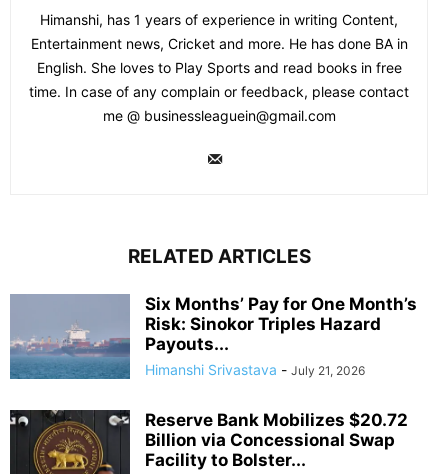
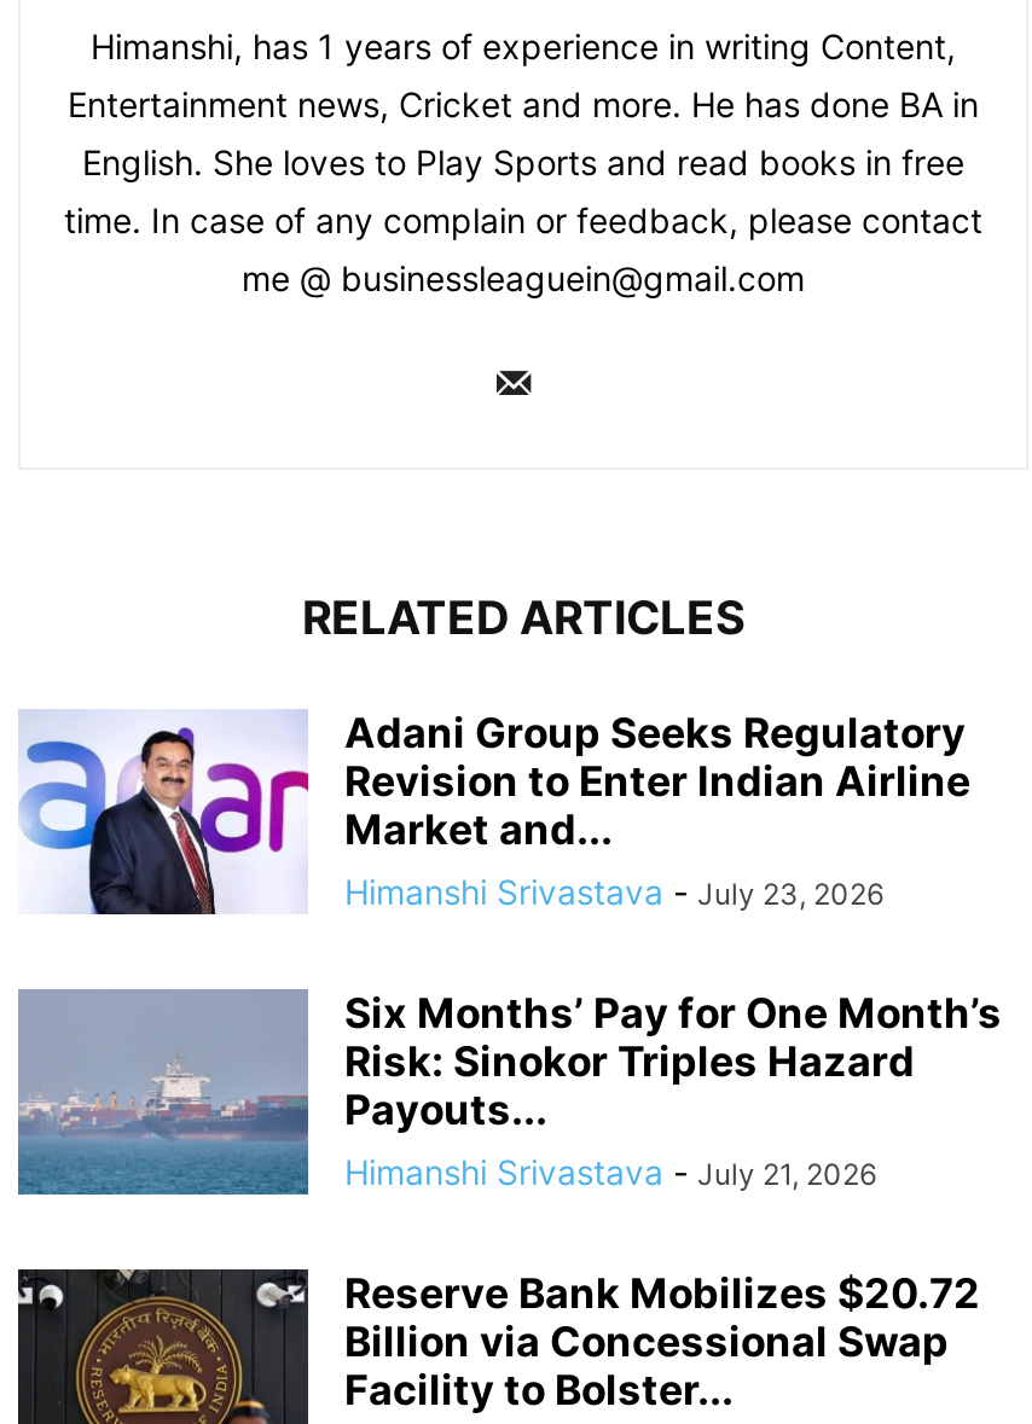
none -> [21,708,970,917] [image] | Adani Group Seeks Regulatory | Revision to Enter Indian Airline | Market and... | Himanshi Srivastava - July 23, 2026

